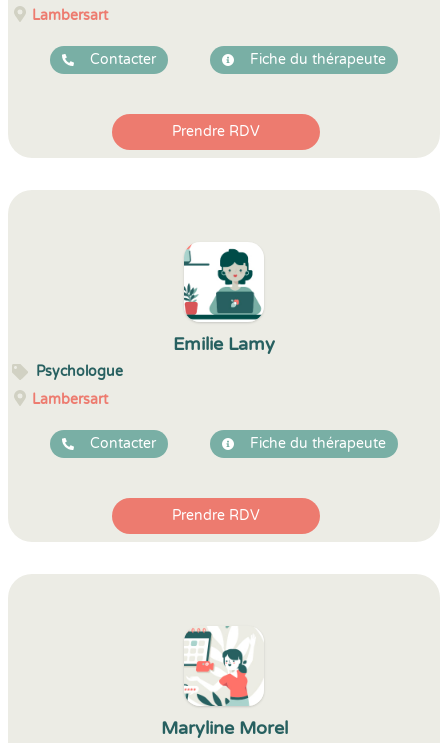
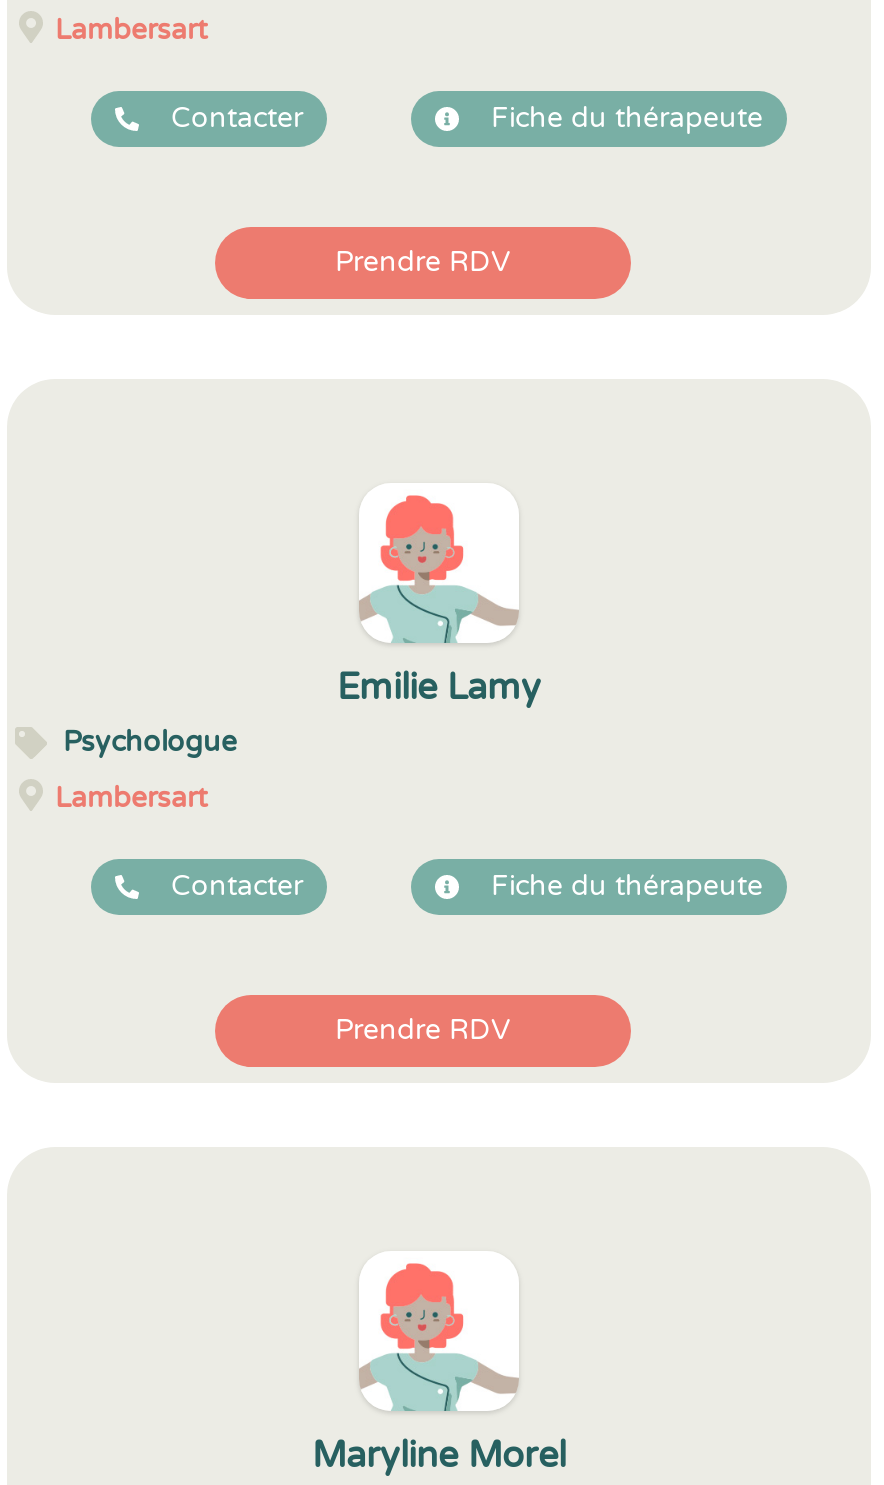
[183,245,264,322] [image] -> [359,491,521,645] [image]
[183,625,264,707] [image] -> [357,1251,521,1413] [image]

